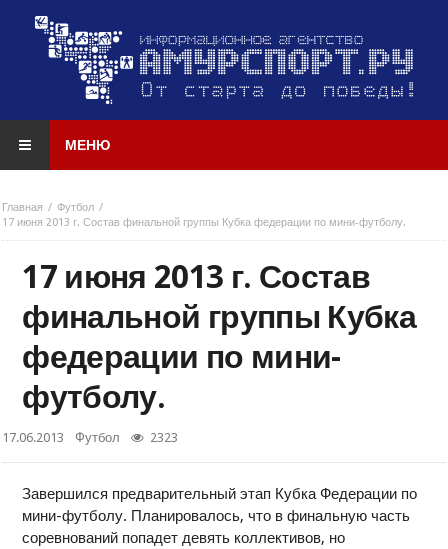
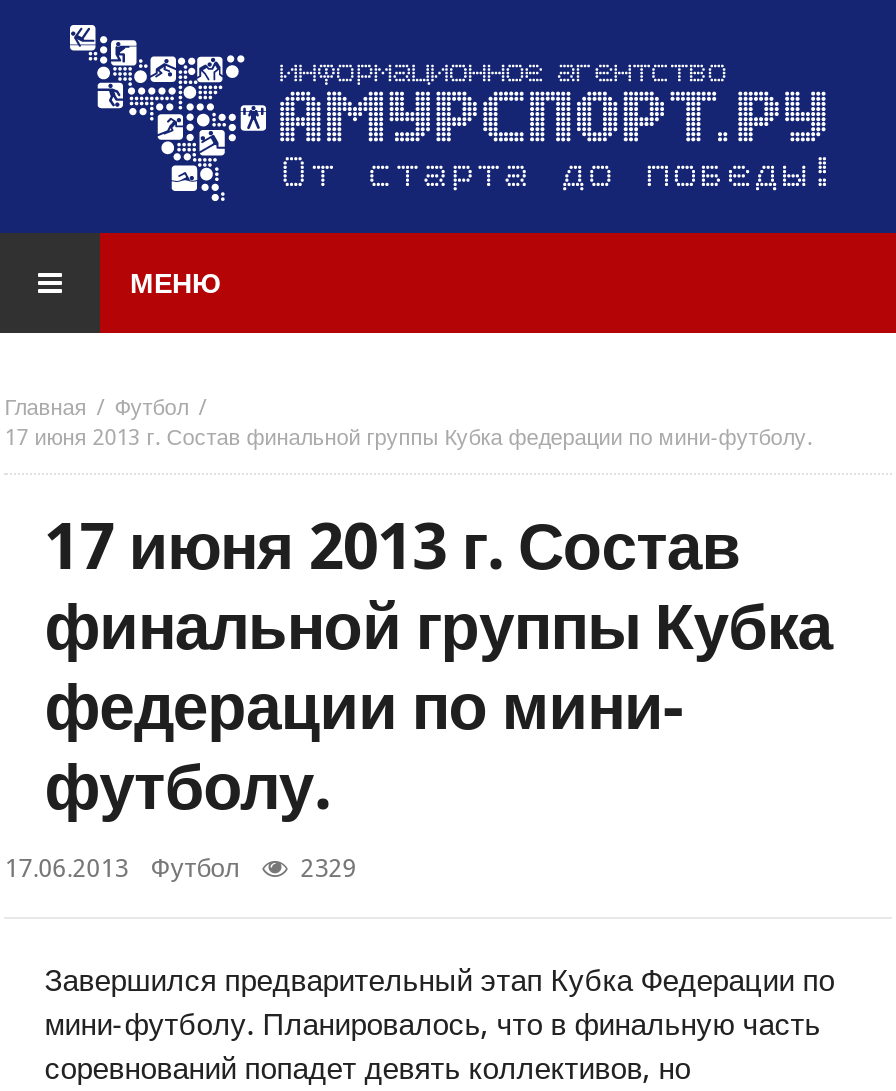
[2,430,178,445] 17.06.2013 Футбол 2323 -> [4,853,356,883] 17.06.2013 Футбол 2329

